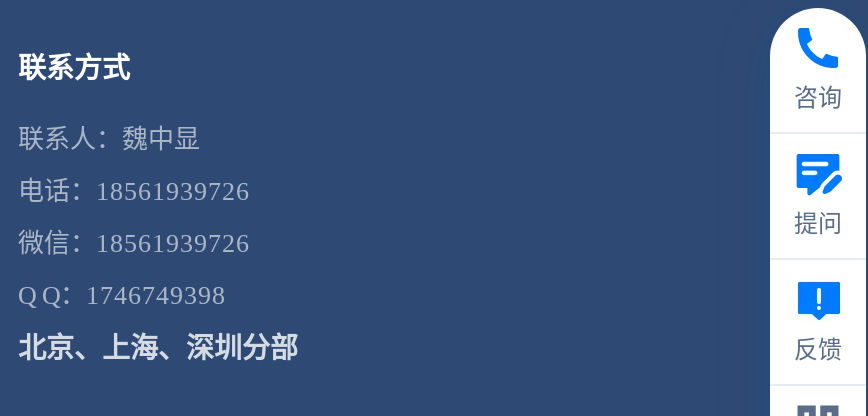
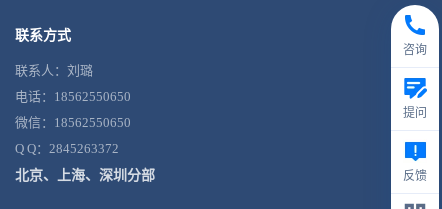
[18,125,200,155] 联系人：魏中显 -> [15,63,93,78] 联系人：刘璐
[18,177,250,207] 电话：18561939726 -> [15,89,131,104] 电话：18562550650
[18,229,250,259] 微信：18561939726 -> [15,115,131,130] 微信：18562550650
[18,281,226,311] Q Q：1746749398 -> [15,141,119,156] Q Q：2845263372

